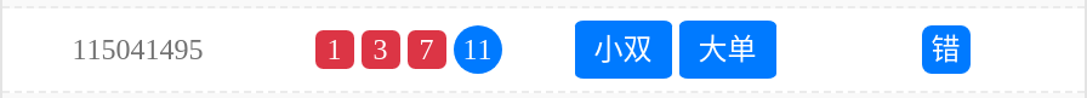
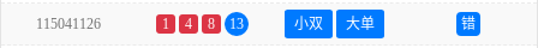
[72,33,203,67] 115041495 -> [36,16,101,32] 115041126
[373,33,388,67] 3 -> [185,16,192,32] 4
[419,33,434,67] 7 -> [208,16,215,32] 8
[463,33,492,67] 11 -> [229,16,244,32] 13

